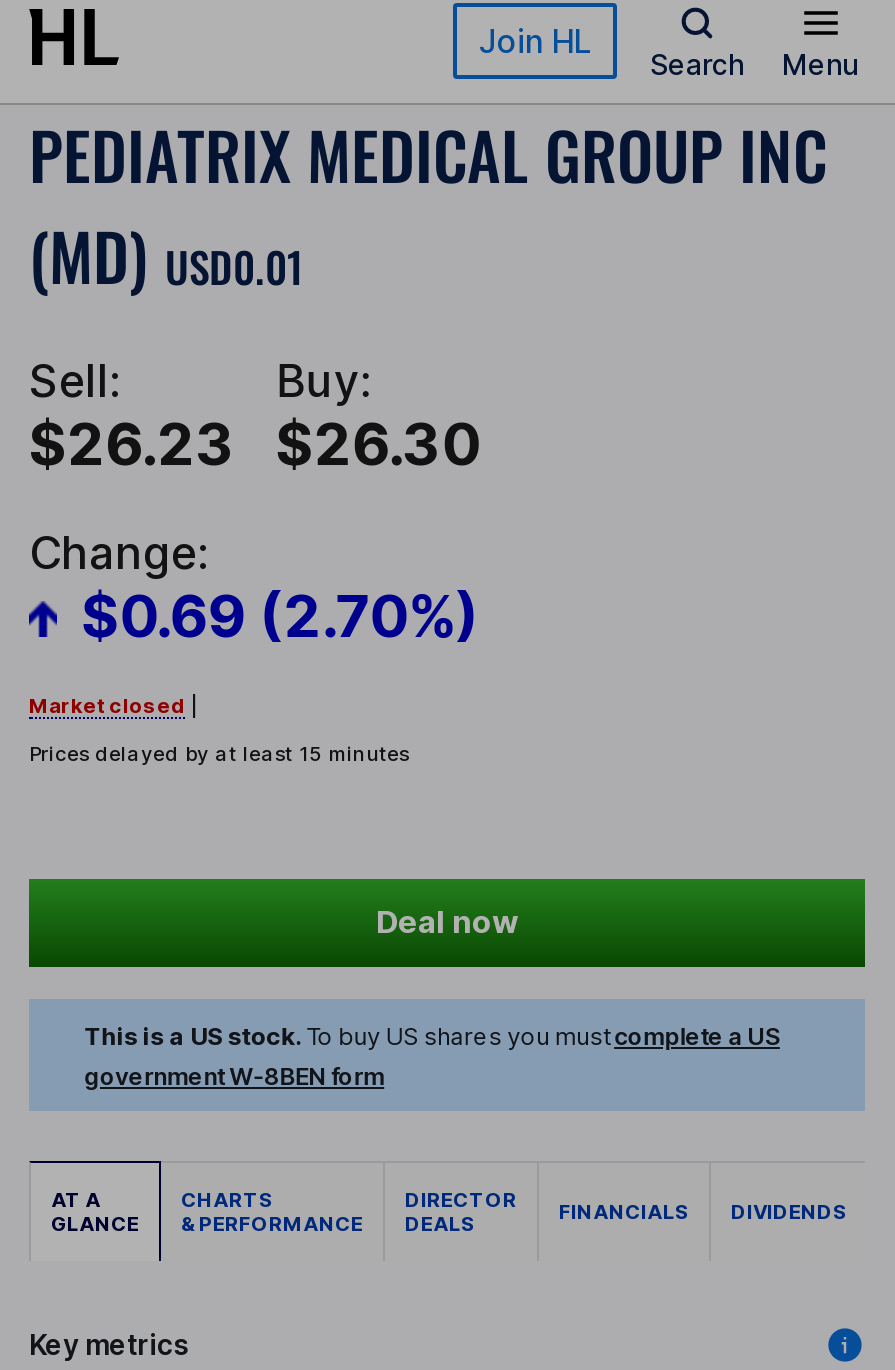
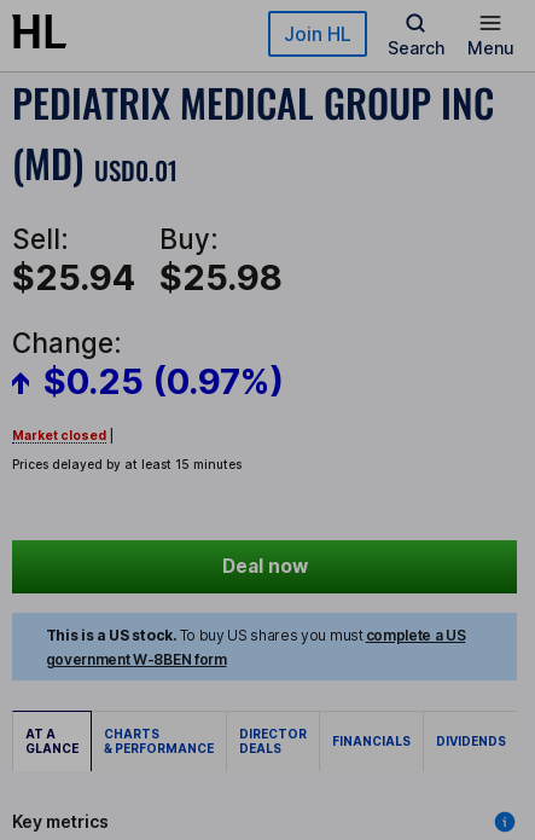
[29,409,235,479] $26.23 -> [12,256,135,298] $25.94
[276,409,480,479] $26.30 -> [160,256,283,298] $25.98
[81,581,479,651] $0.69 (2.70%) -> [44,360,284,403] $0.25 (0.97%)

